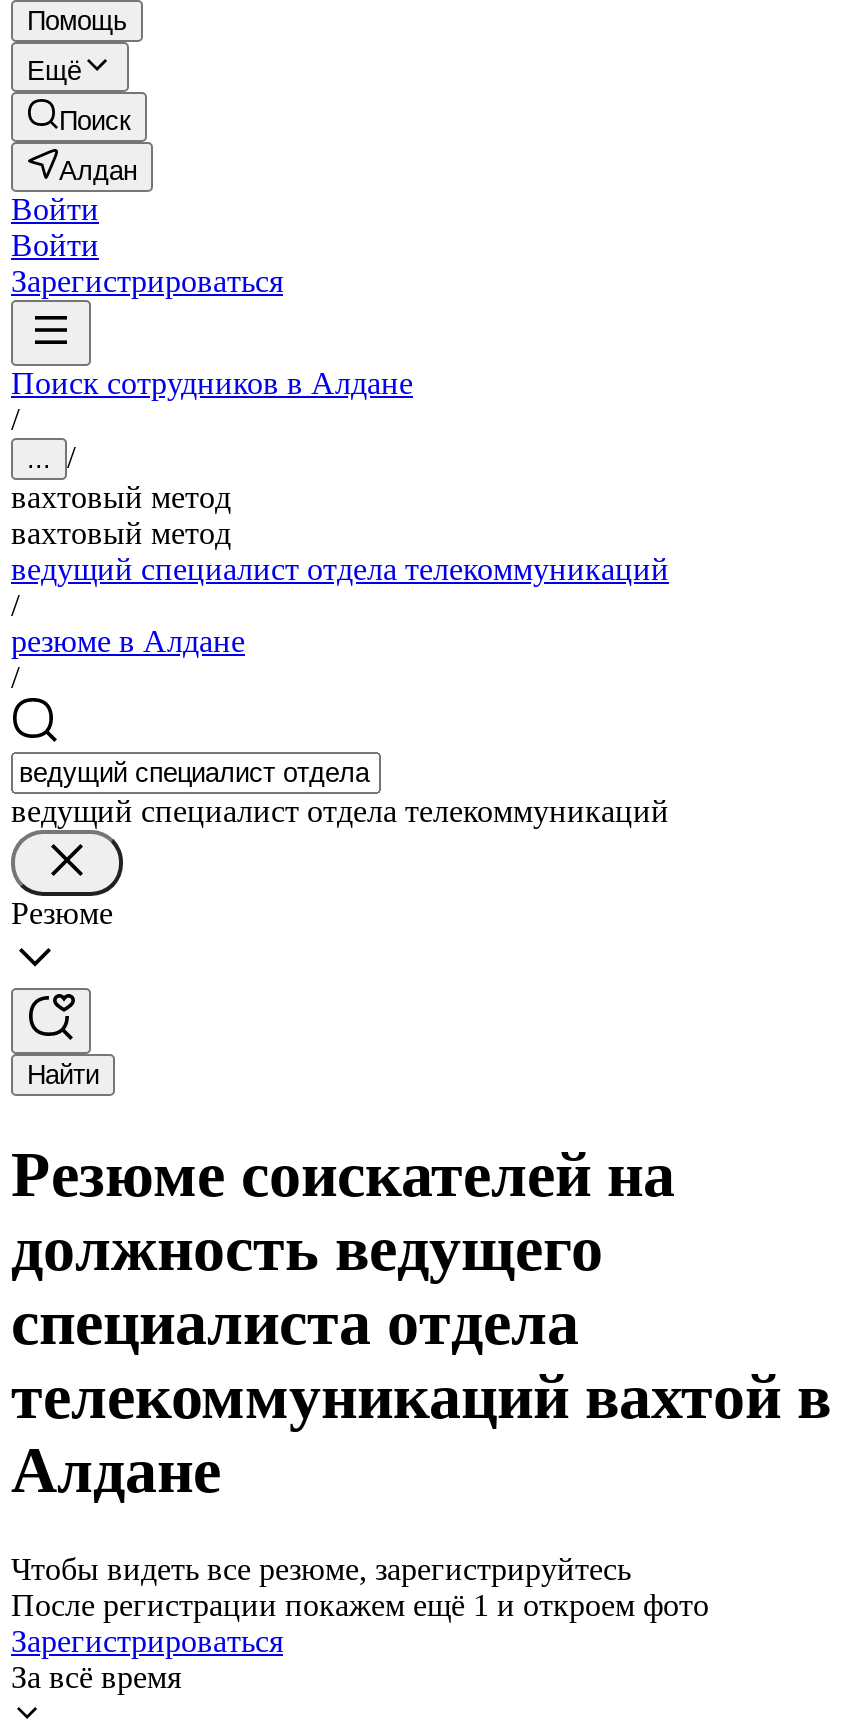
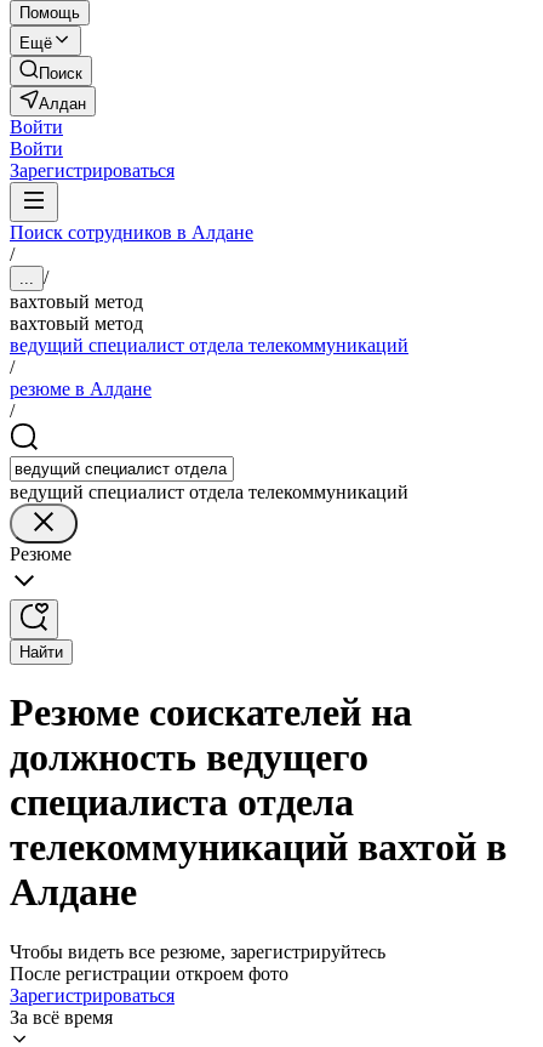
[11,1588,709,1622] После регистрации покажем ещё 1 и откроем фото -> [10,963,288,984] После регистрации откроем фото

